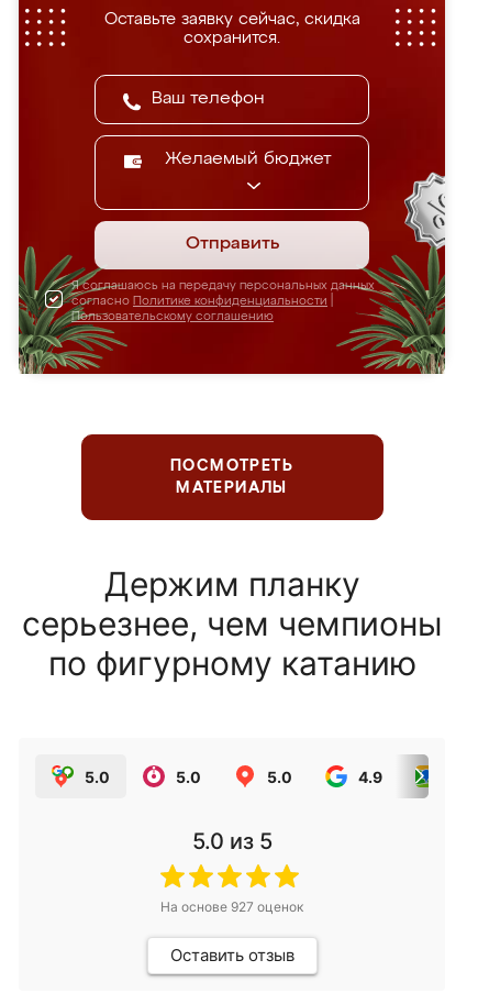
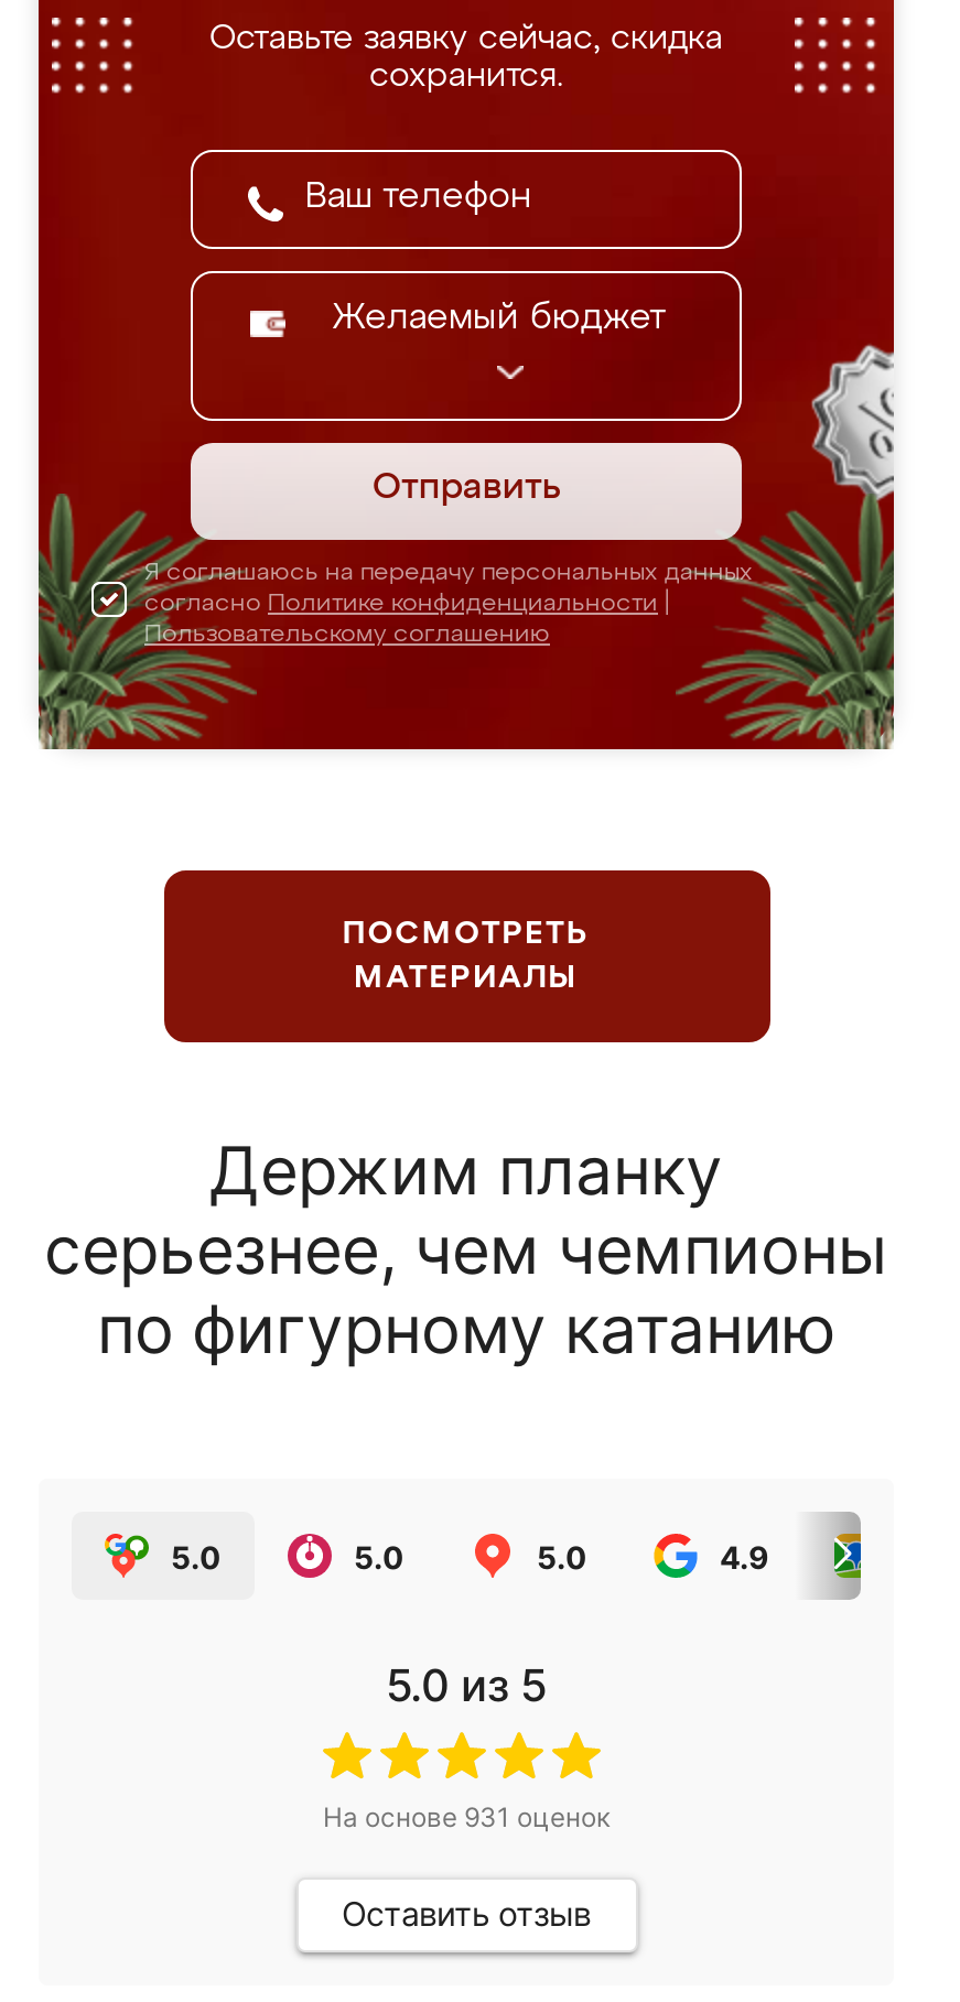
[160,898,303,915] На основе 927 оценок -> [323,1800,610,1833] На основе 931 оценок

